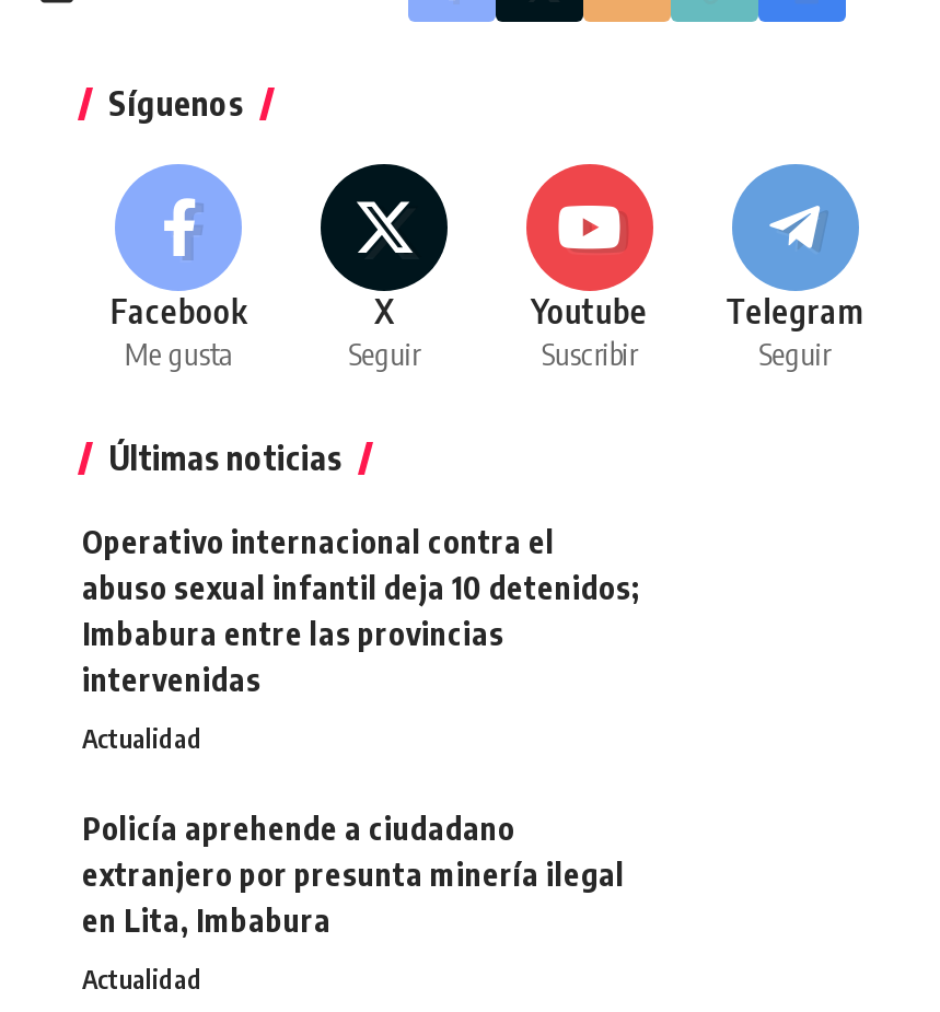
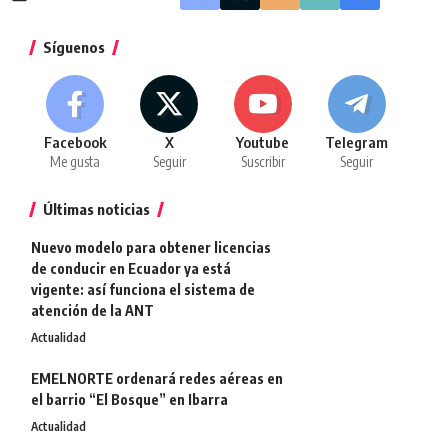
[82,524,640,699] Operativo internacional contra el | abuso sexual infantil deja 10 detenidos; | Imbabura entre las provincias | intervenidas -> [31,239,271,319] Nuevo modelo para obtener licencias | de conducir en Ecuador ya está | vigente: así funciona el sistema de | atención de la ANT
[82,810,625,940] Policía aprehende a ciudadano | extranjero por presunta minería ilegal | en Lita, Imbabura -> [31,370,283,408] EMELNORTE ordenará redes aéreas en | el barrio “El Bosque” en Ibarra

